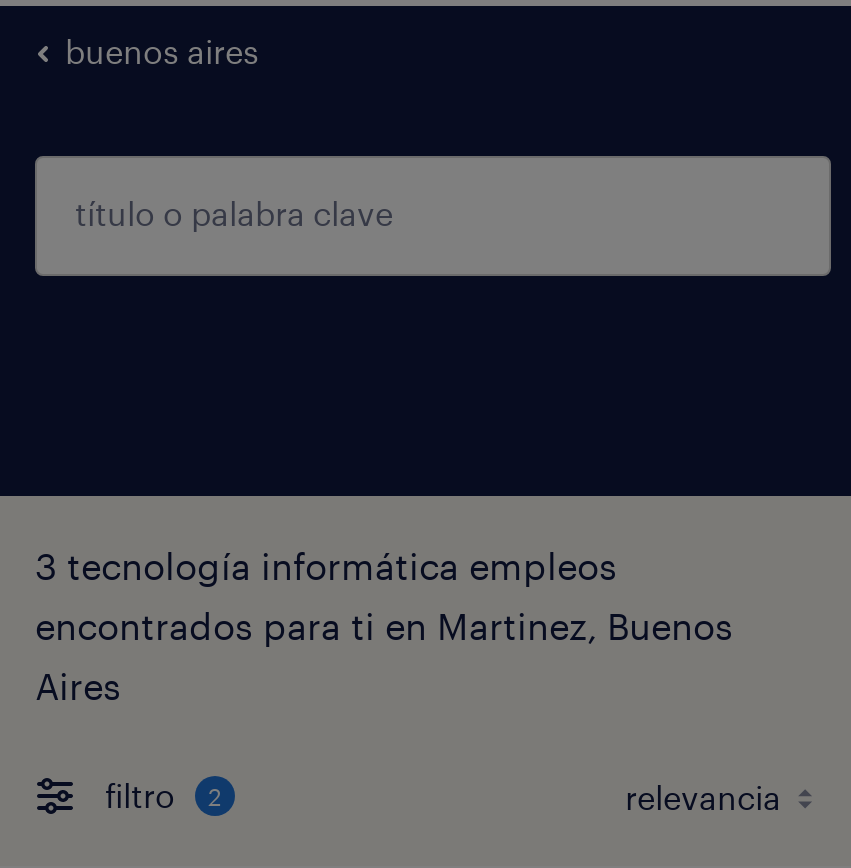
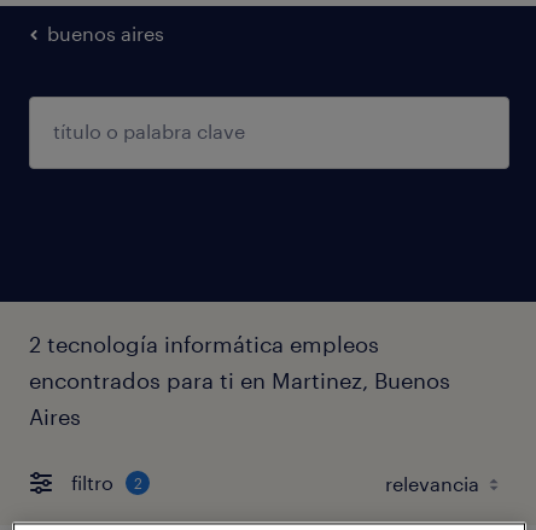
[35,544,617,588] 3 tecnología informática empleos -> [29,331,379,357] 2 tecnología informática empleos

